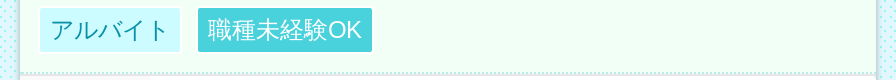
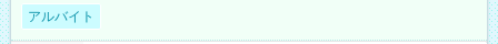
[208,16,362,44] 職種未経験OK -> none

